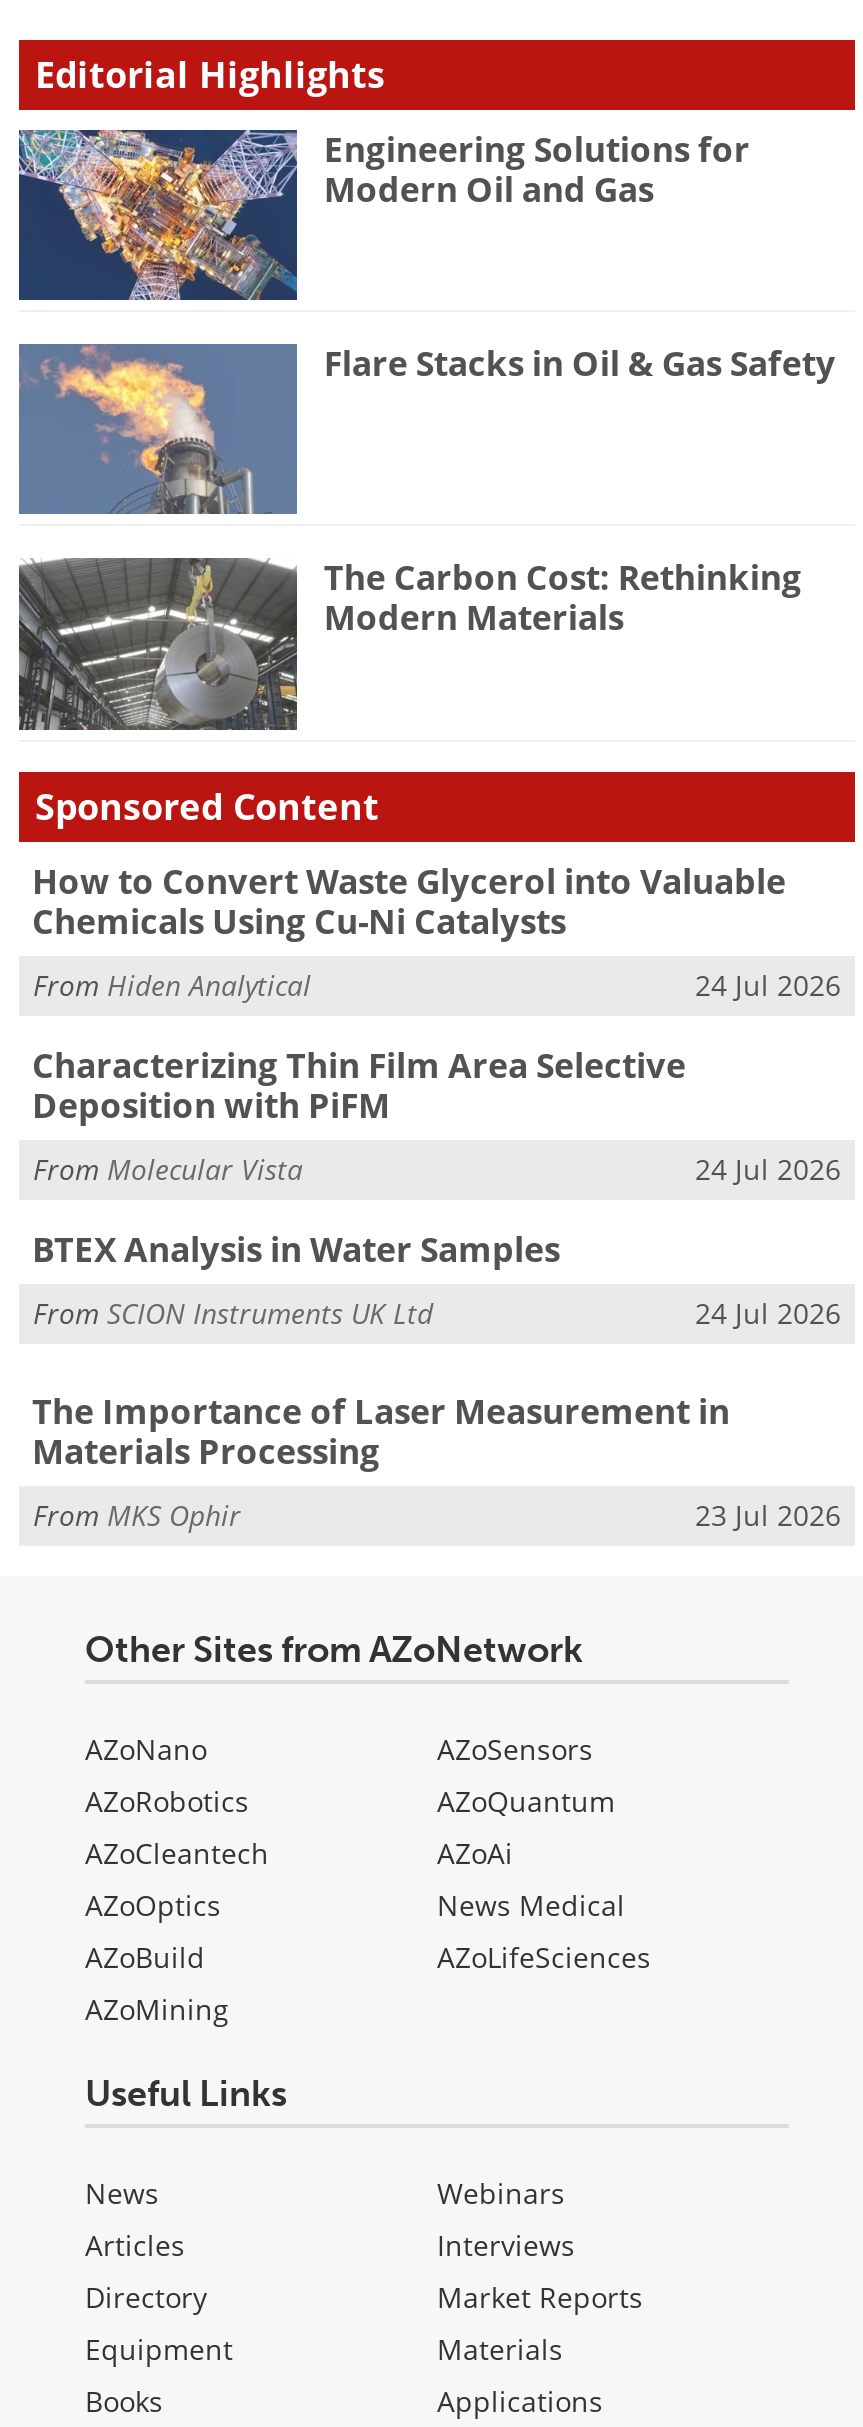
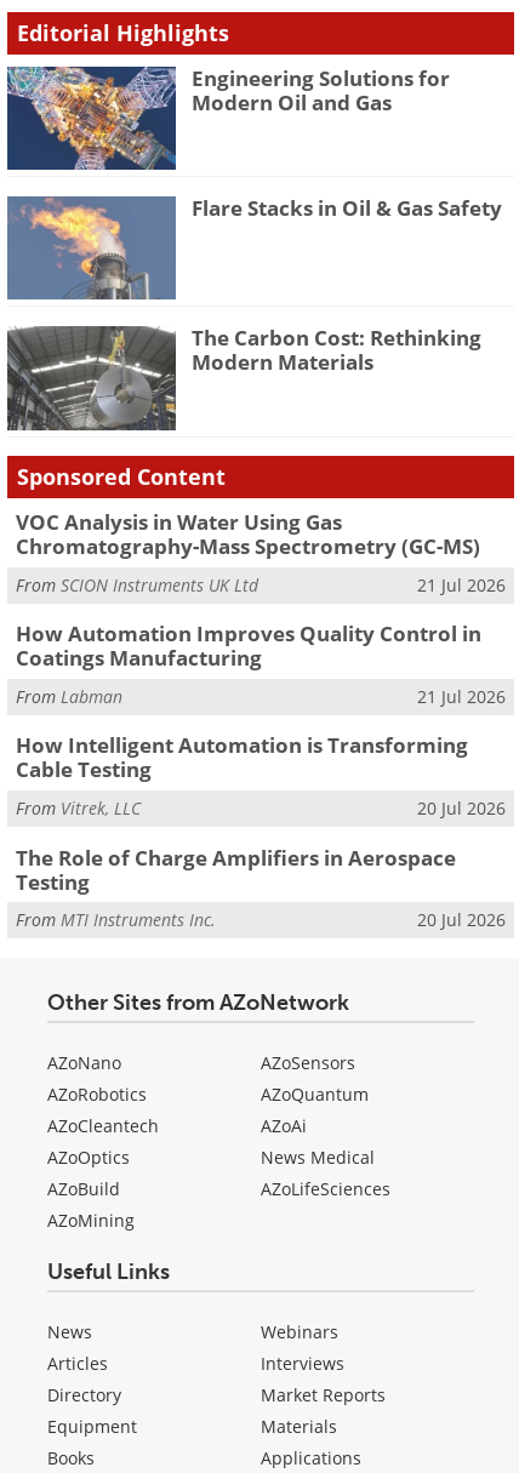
[32,858,841,1273] How to Convert Waste Glycerol into Valuable | Chemicals Using Cu-Ni Catalysts | From Hiden Analytical | 24 Jul 2026 | Characterizing Thin Film Area Selective | Deposition with PiFM | From Molecular Vista | 24 Jul 2026 | BTEX Analysis in Water Samples -> [15,508,480,560] VOC Analysis in Water Using Gas | Chromatography-Mass Spectrometry (GC-MS)
[32,1294,841,1533] 24 Jul 2026 | The Importance of Laser Measurement in | Materials Processing | From MKS Ophir | 23 Jul 2026 -> [15,573,506,931] 21 Jul 2026 | How Automation Improves Quality Control in | Coatings Manufacturing | From Labman | 21 Jul 2026 | How Intelligent Automation is Transforming | Cable Testing | From Vitrek, LLC | 20 Jul 2026 | The Role of Charge Amplifiers in Aerospace | Testing | From MTI Instruments Inc. | 20 Jul 2026
moved [33,1294,433,1332] -> [16,573,258,596]: From SCION Instruments UK Ltd

